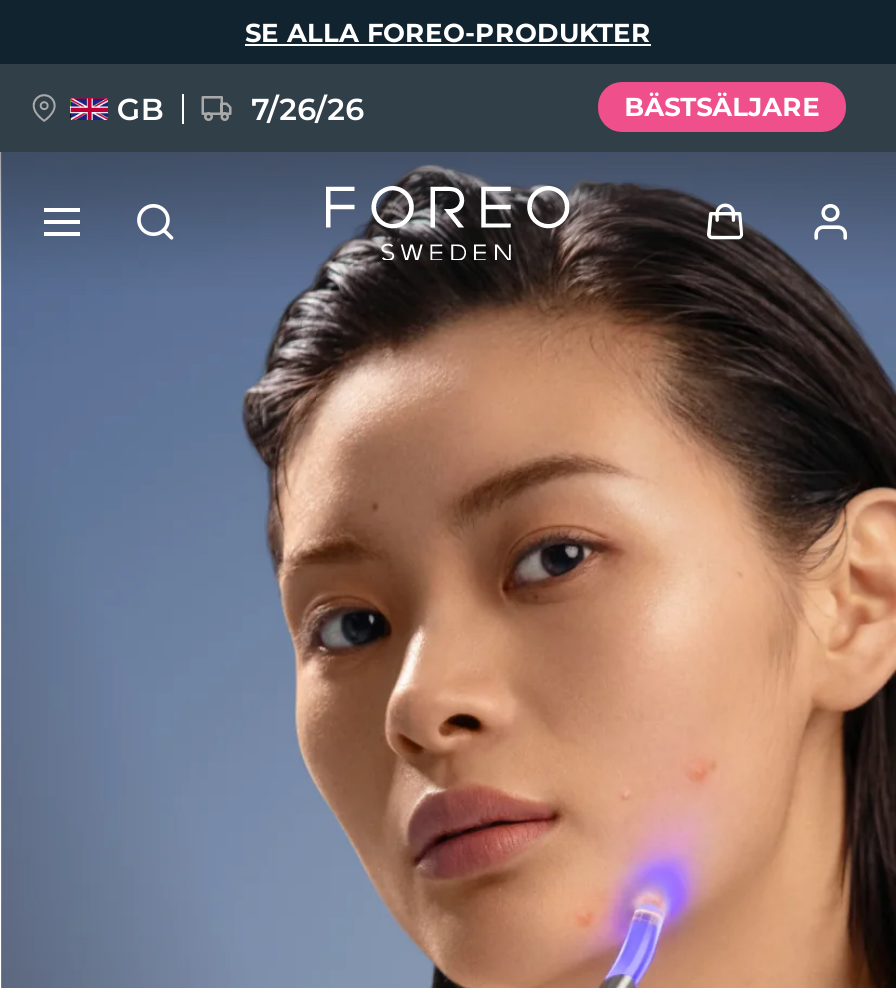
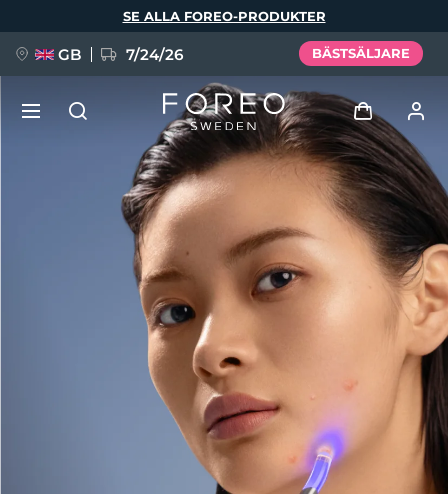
[251,91,363,129] 7/26/26 -> [126,45,183,64] 7/24/26

